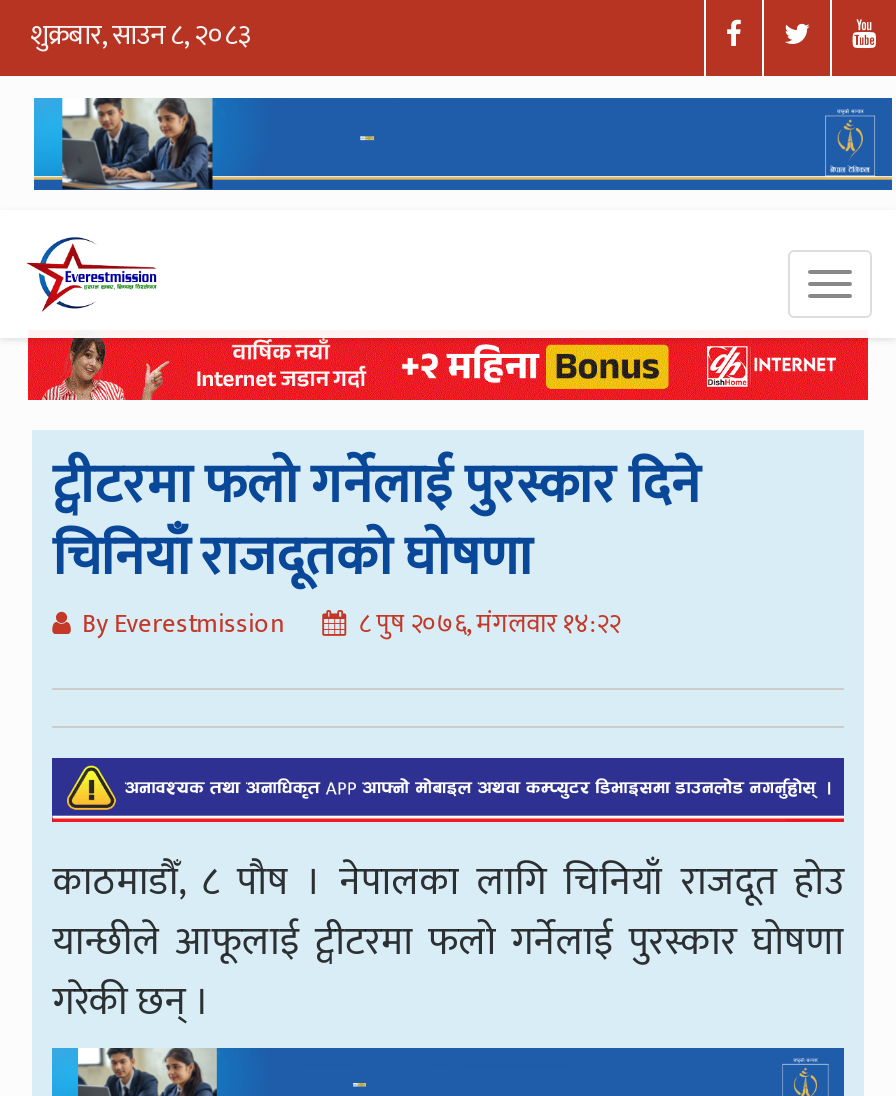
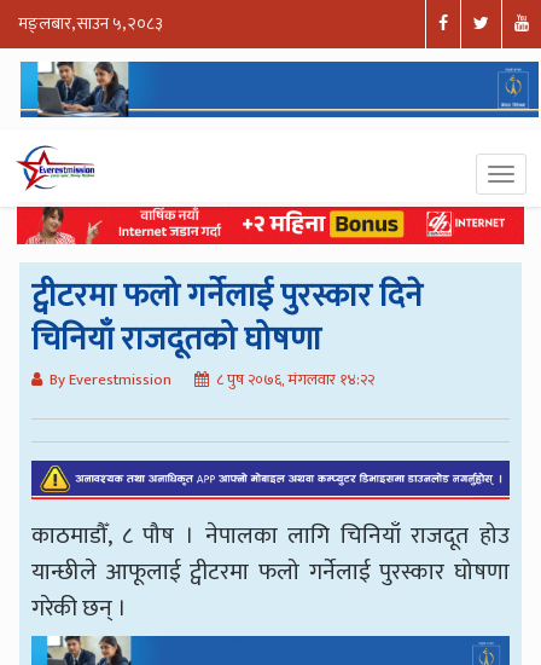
[30,12,252,60] शुक्रबार, साउन ८, २०८३ -> [18,10,163,39] मङ्लबार, साउन ५, २०८३

